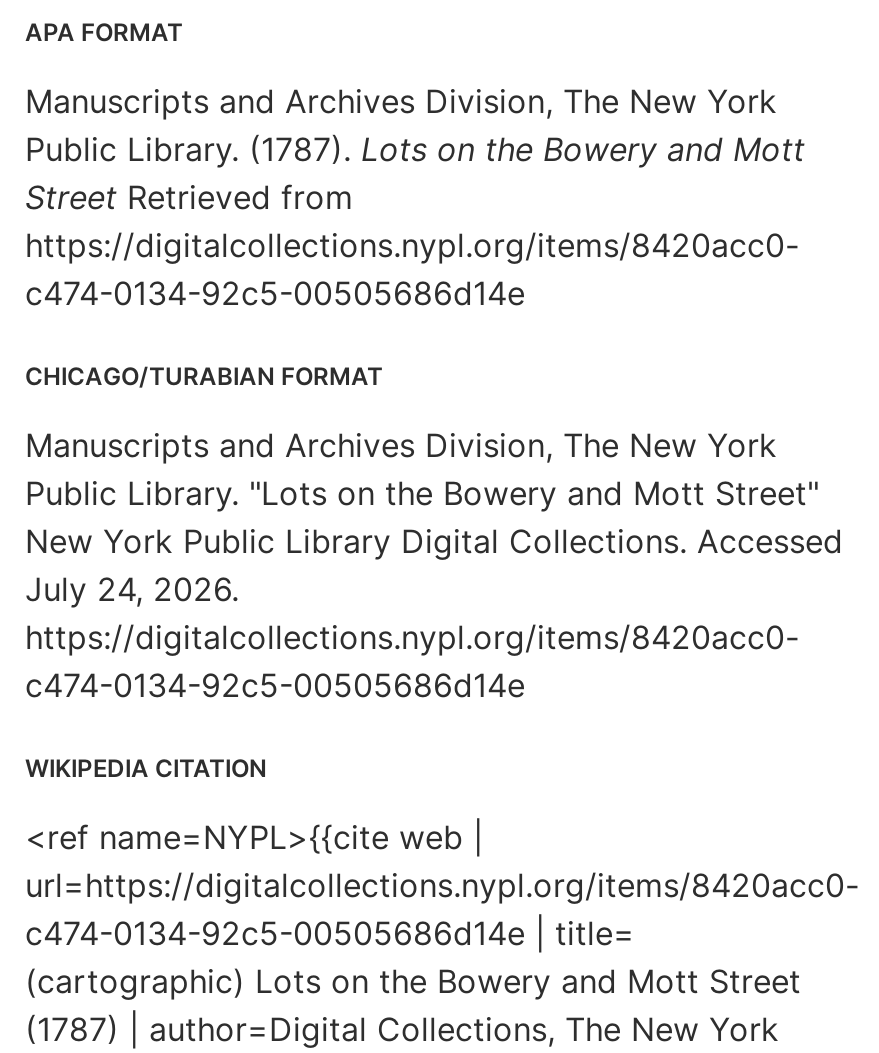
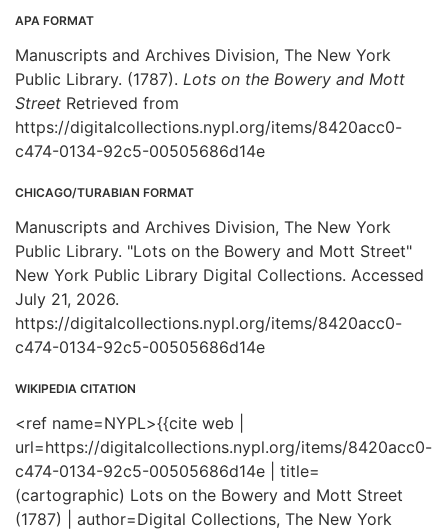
[25,569,239,609] July 24, 2026. -> [15,289,119,309] July 21, 2026.

